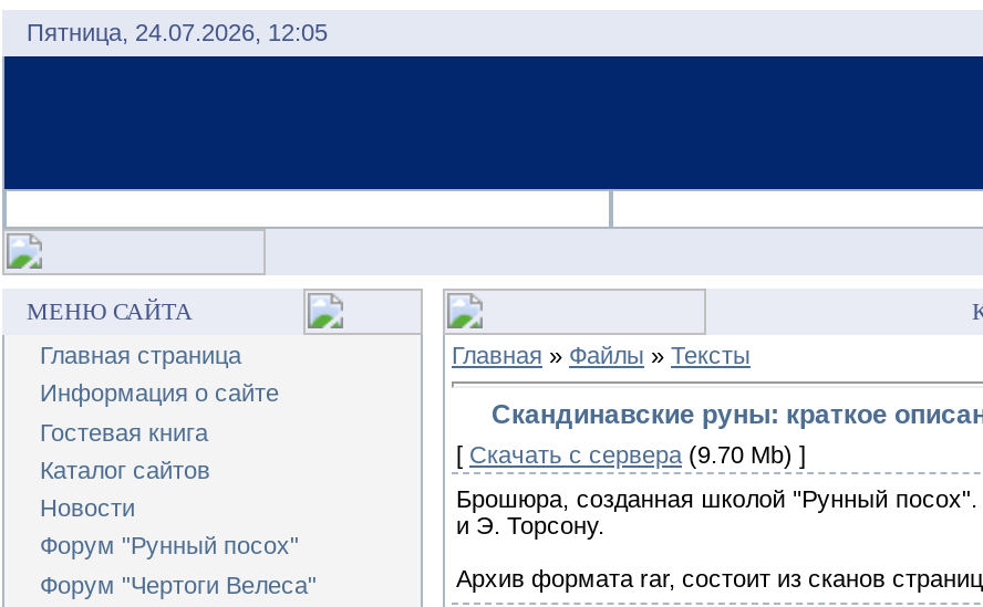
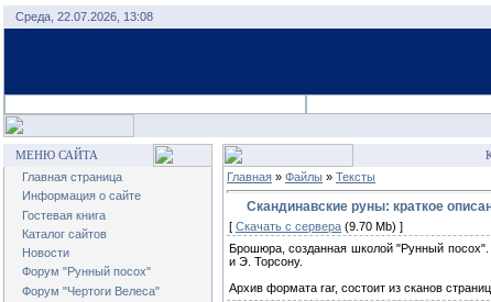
[27,19,328,45] Пятница, 24.07.2026, 12:05 -> [15,10,153,23] Среда, 22.07.2026, 13:08

